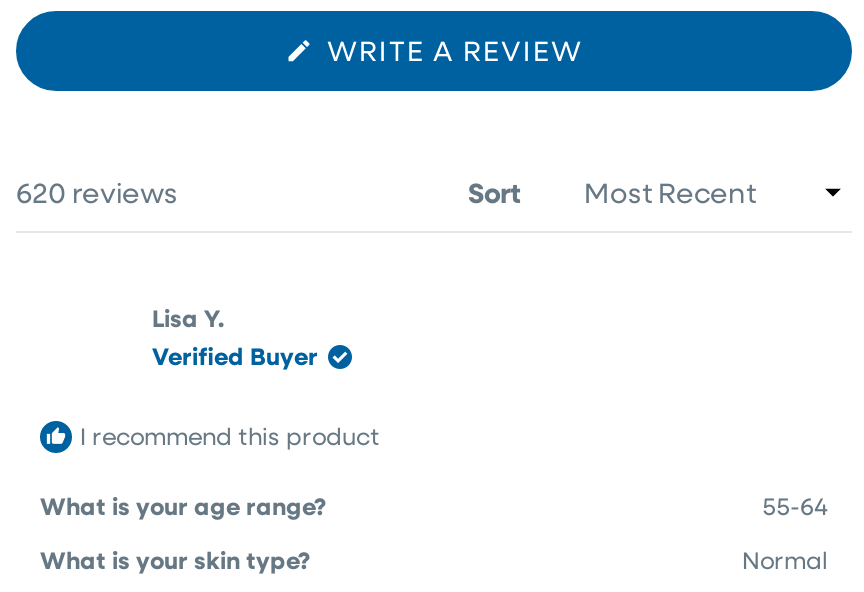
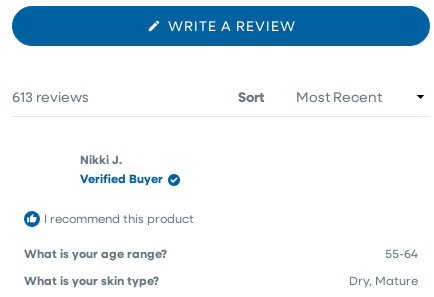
[16,174,178,212] 620 reviews -> [12,87,89,106] 613 reviews
[152,302,224,336] Lisa Y. -> [80,151,122,168] Nikki J.
[742,544,828,576] Normal -> [349,272,418,288] Dry, Mature

